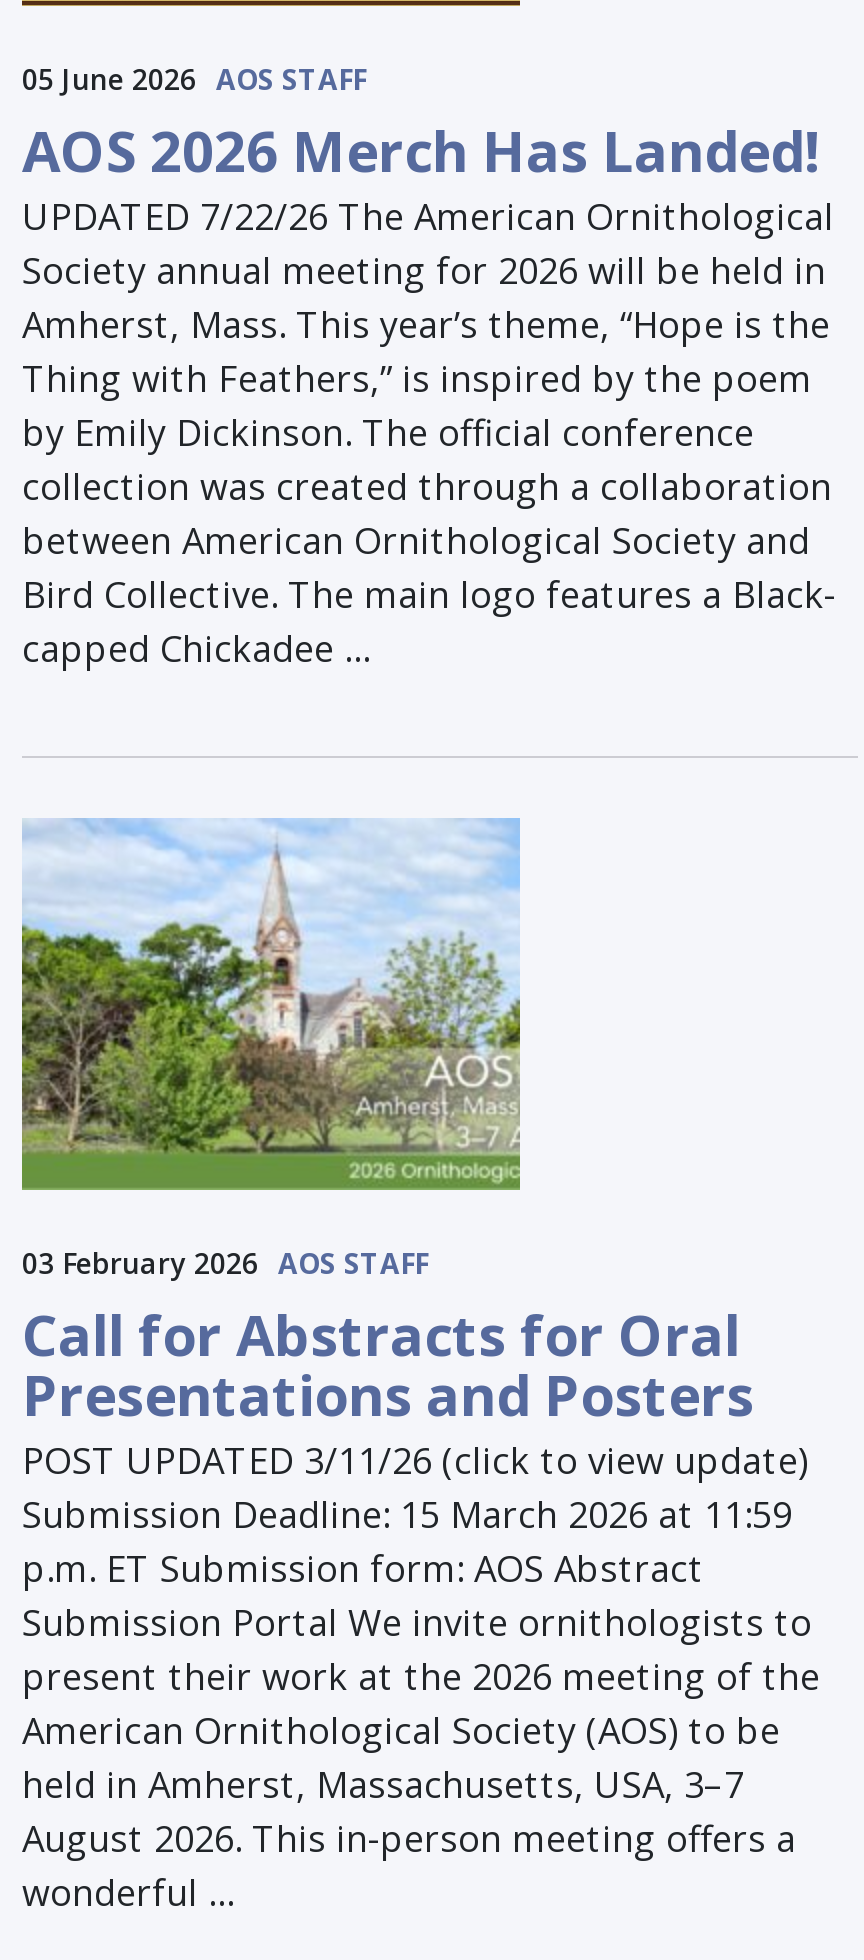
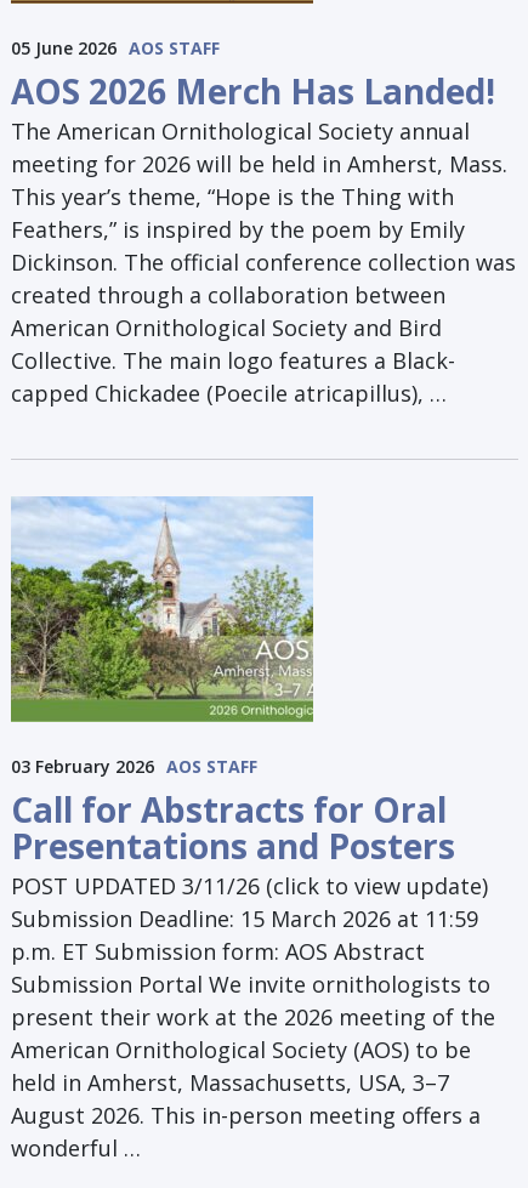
[22,191,836,671] UPDATED 7/22/26 The American Ornithological | Society annual meeting for 2026 will be held in | Amherst, Mass. This year’s theme, “Hope is the | Thing with Feathers,” is inspired by the poem | by Emily Dickinson. The official conference | collection was created through a collaboration | between American Ornithological Society and | Bird Collective. The main logo features a Black- | capped Chickadee … -> [11,116,516,407] The American Ornithological Society annual | meeting for 2026 will be held in Amherst, Mass. | This year’s theme, “Hope is the Thing with | Feathers,” is inspired by the poem by Emily | Dickinson. The official conference collection was | created through a collaboration between | American Ornithological Society and Bird | Collective. The main logo features a Black- | capped Chickadee (Poecile atricapillus), …

